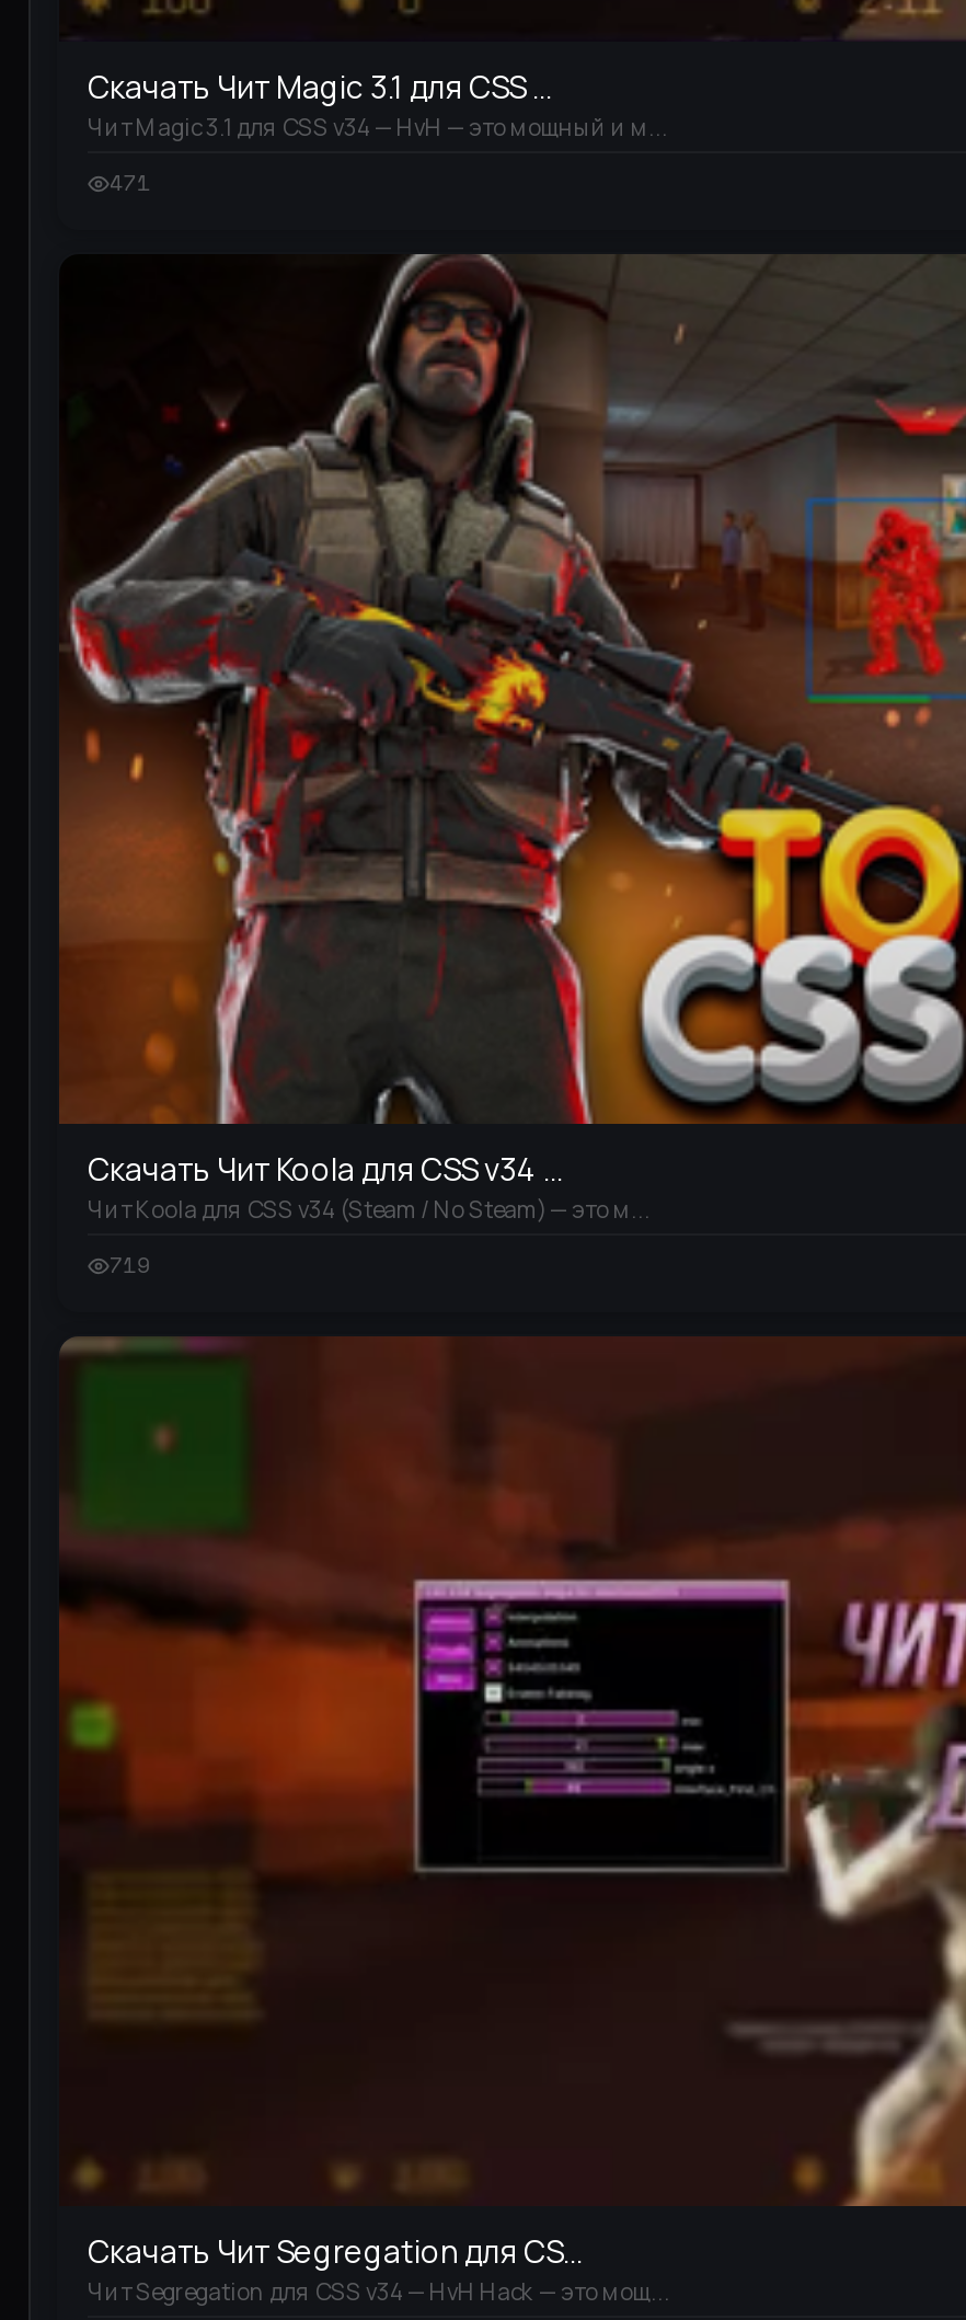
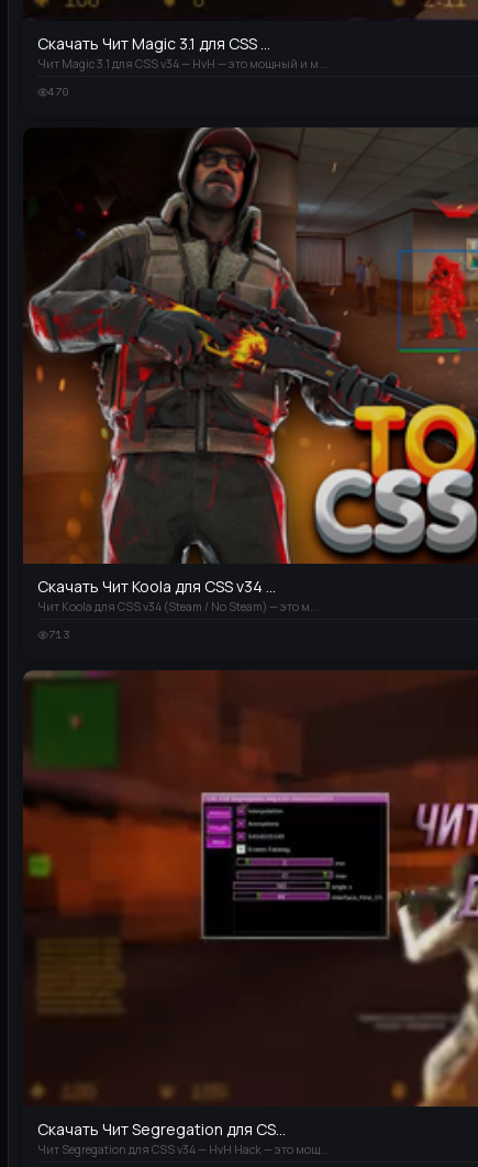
[110,166,151,198] 471 -> [48,83,69,100] 470
[110,1249,151,1281] 719 -> [48,626,69,643] 713

